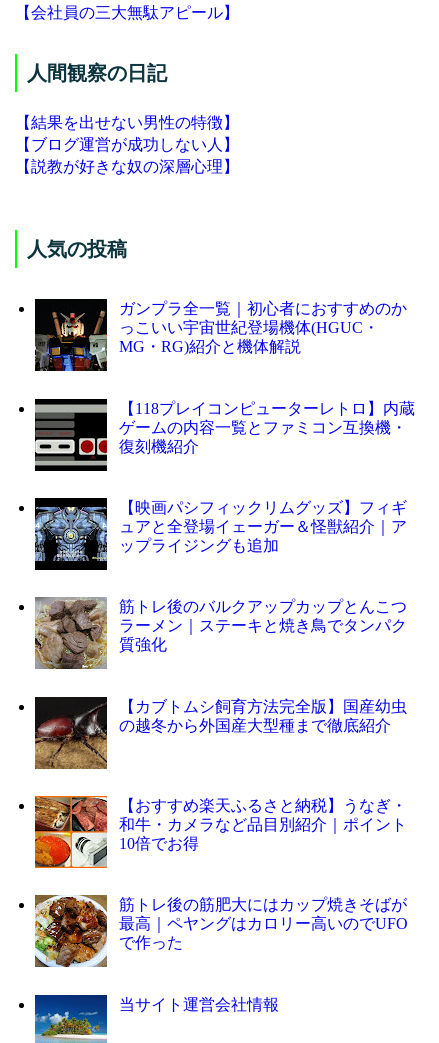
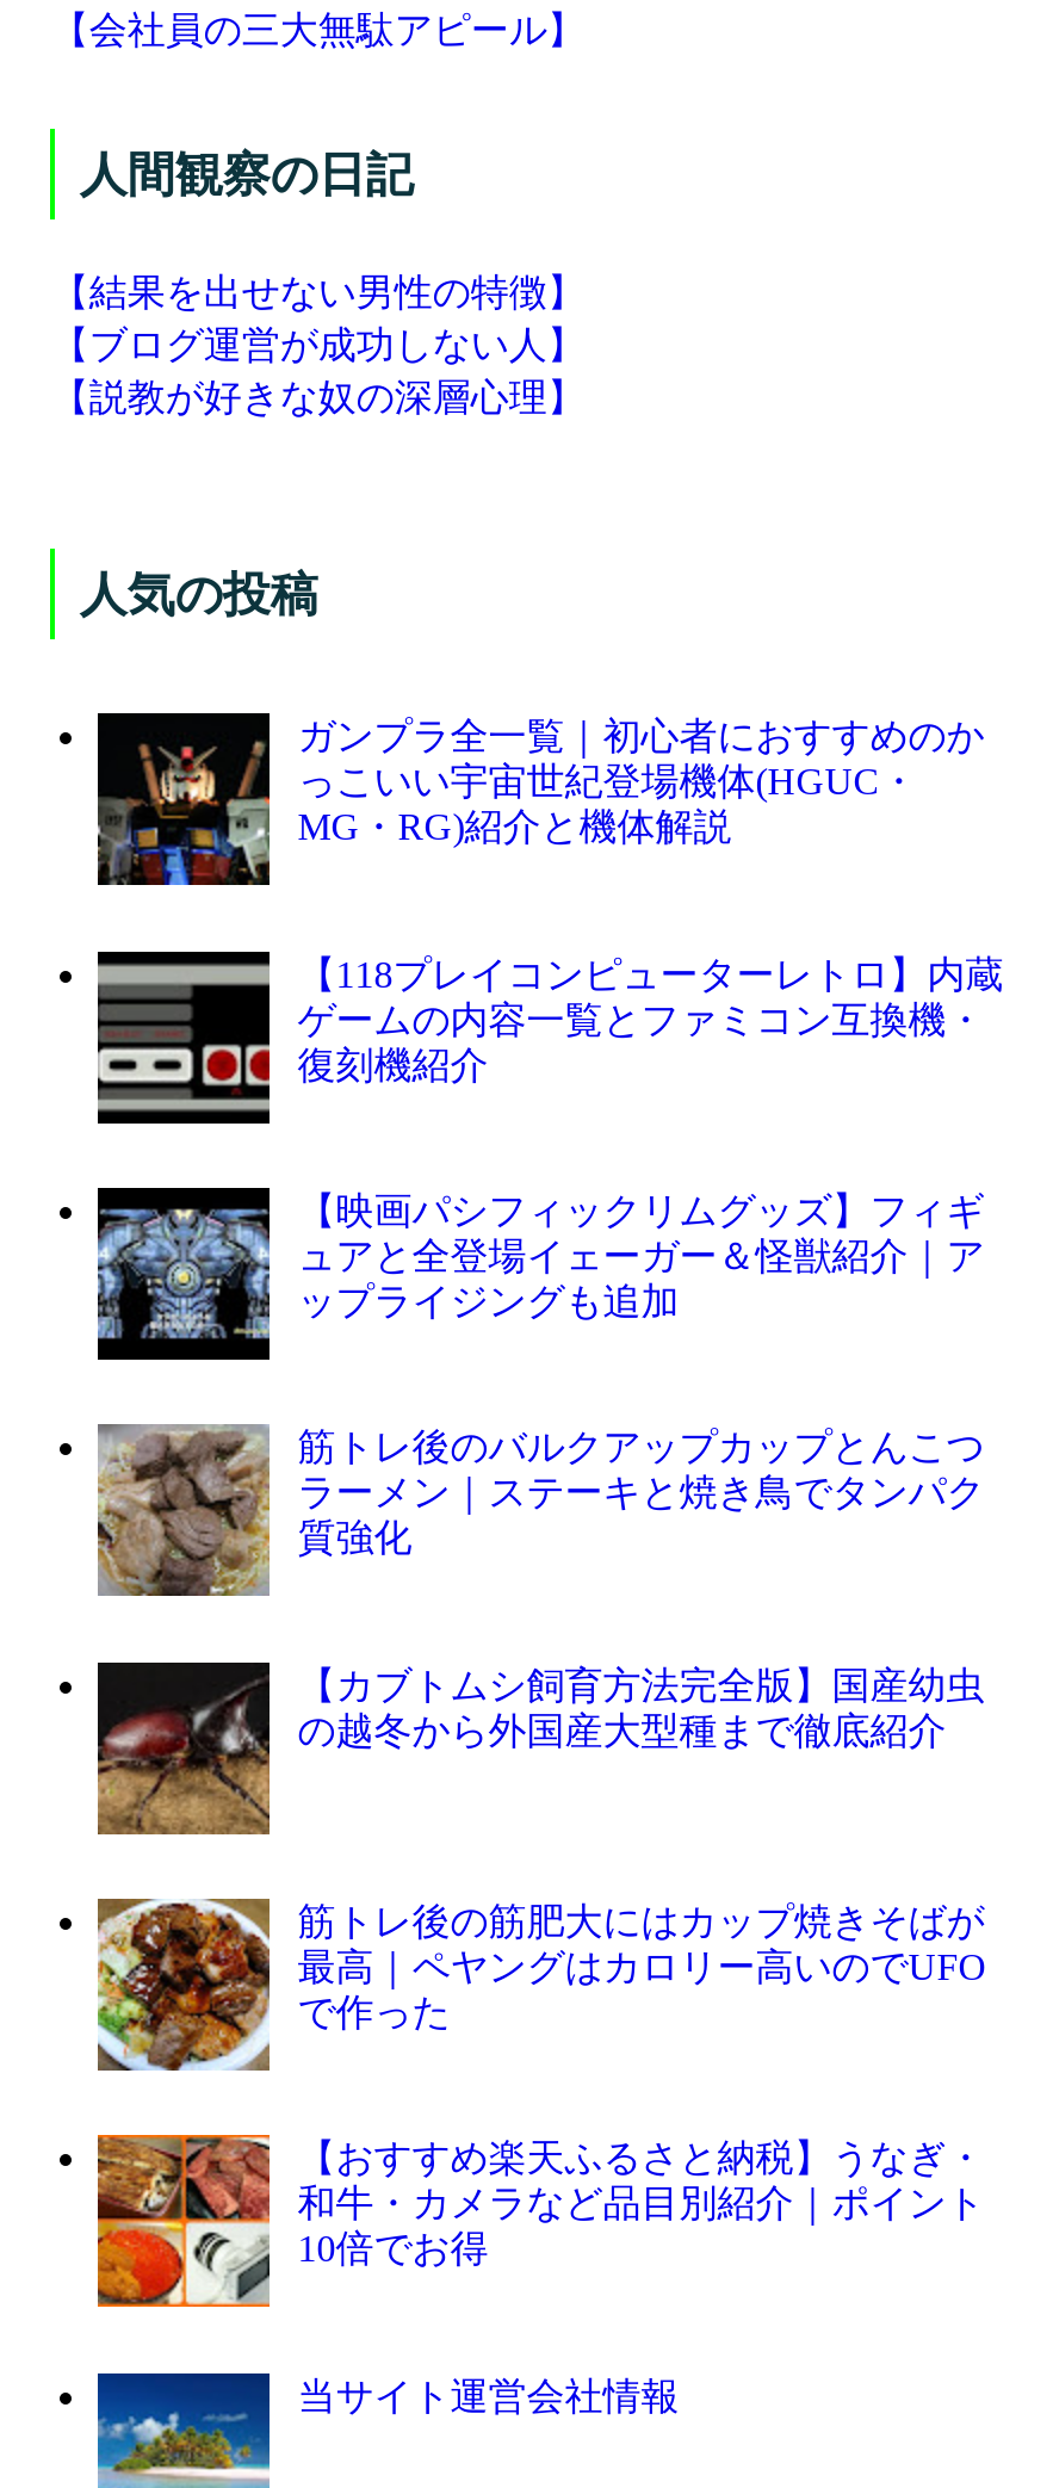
moved [33,795,407,869] -> [93,2133,985,2309]: [image] | 【おすすめ楽天ふるさと納税】うなぎ・ | 和牛・カメラなど品目別紹介｜ポイント | 10倍でお得
moved [34,894,408,968] -> [95,1896,987,2071]: [image] | 筋トレ後の筋肥大にはカップ焼きそばが | 最高｜ペヤングはカロリー高いのでUFO | で作った

